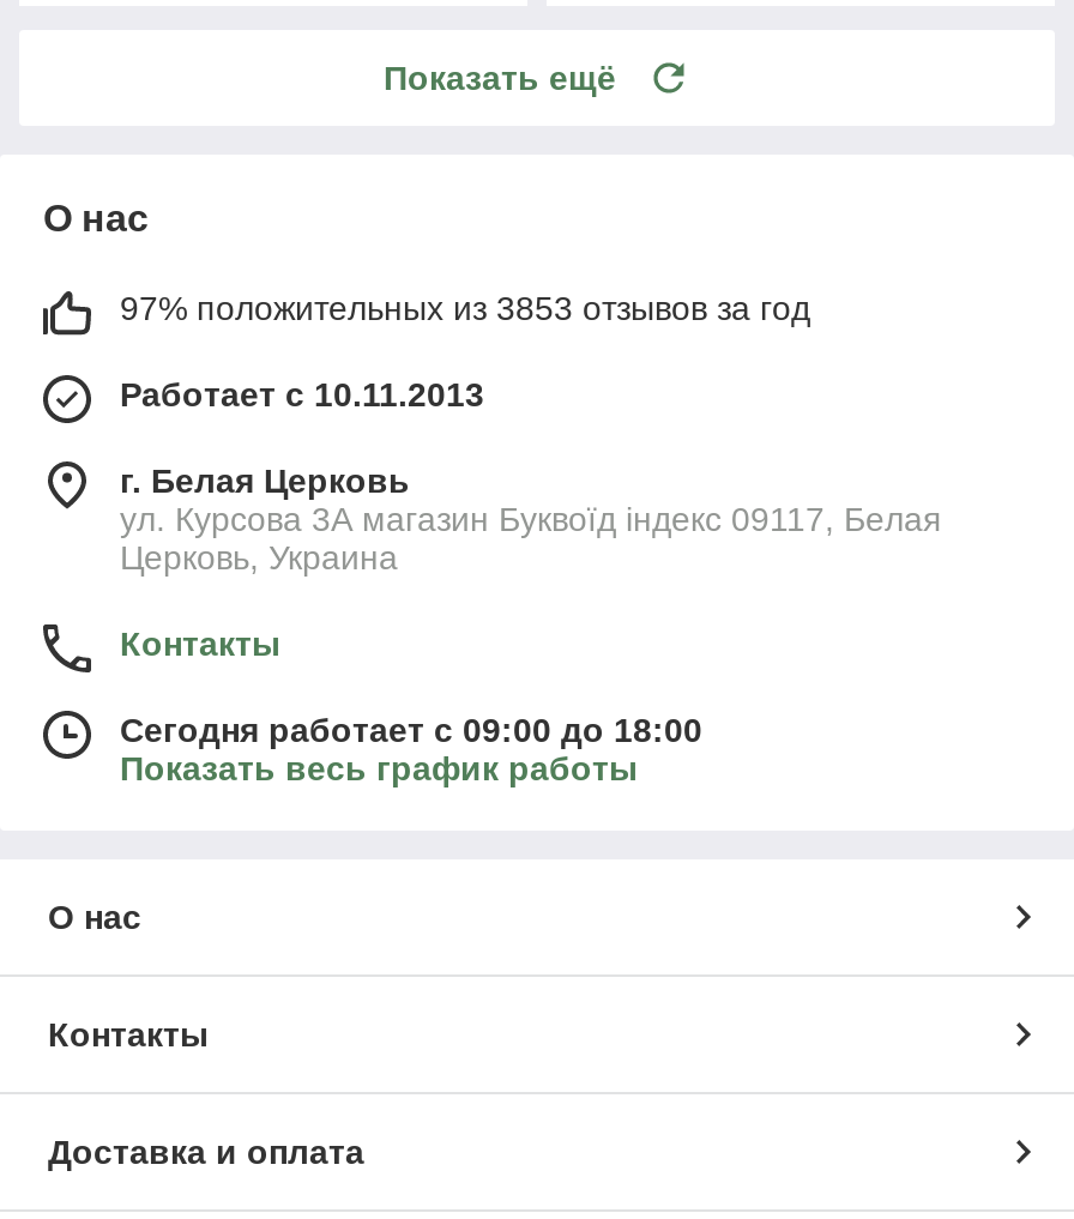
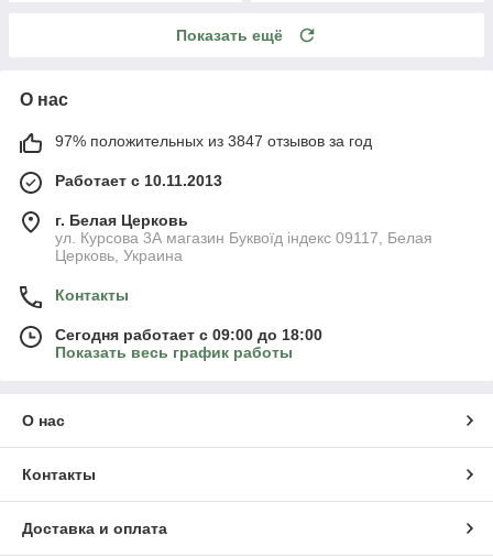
[120,288,810,327] 97% положительных из 3853 отзывов за год -> [55,132,372,149] 97% положительных из 3847 отзывов за год

